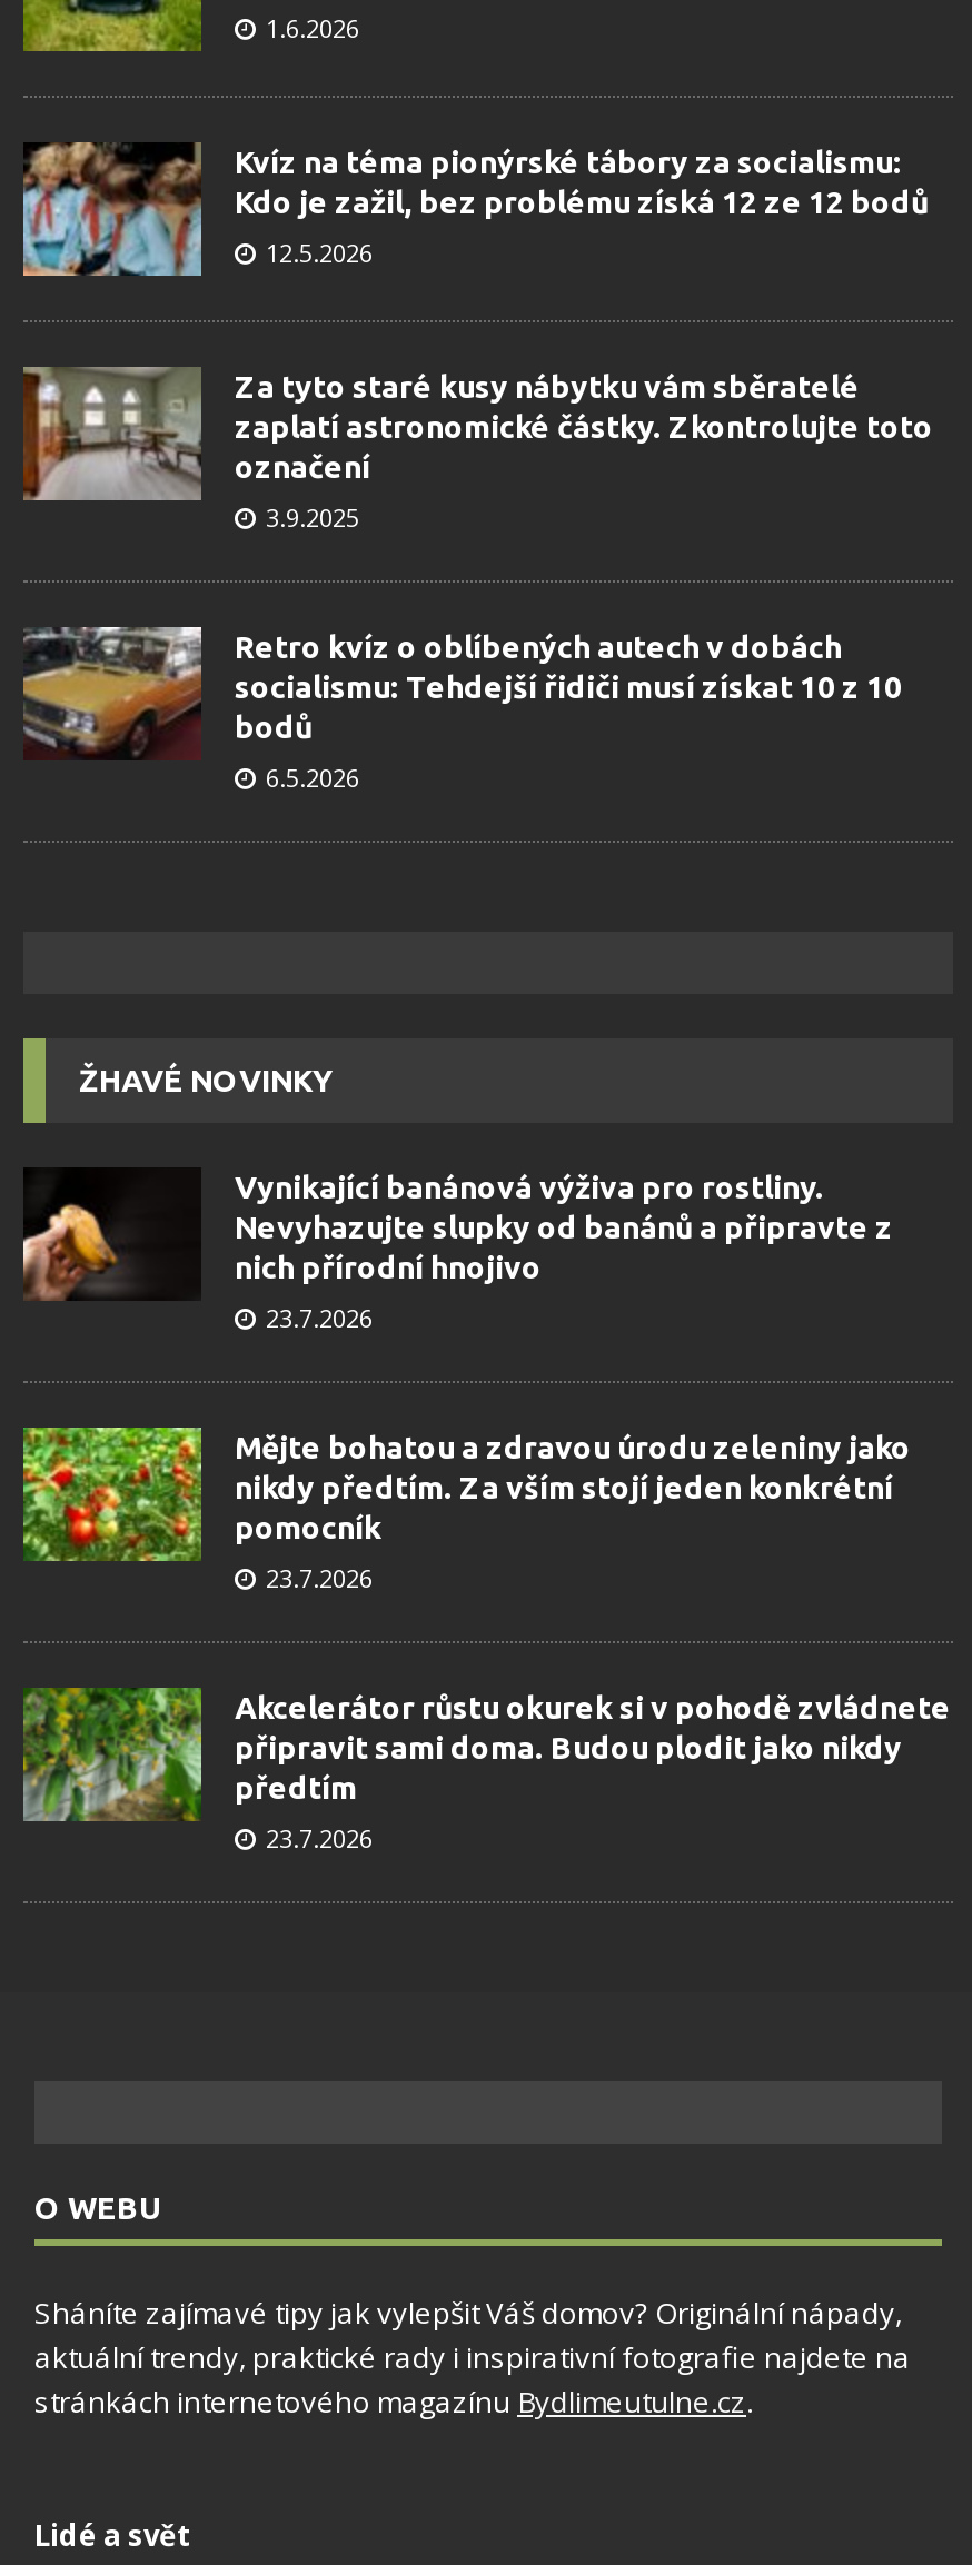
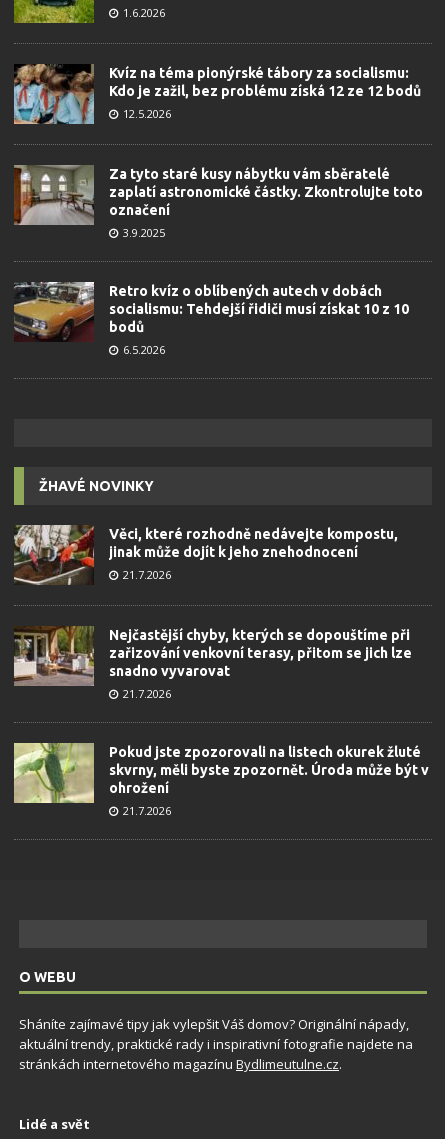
[21,1167,893,1335] [image] | Vynikající banánová výživa pro rostliny. | Nevyhazujte slupky od banánů a připravte z | nich přírodní hnojivo | 23.7.2026 -> [13,524,398,586] [image] | Věci, které rozhodně nedávejte kompostu, | jinak může dojít k jeho znehodnocení | 21.7.2026
[21,1425,911,1595] [image] | Mějte bohatou a zdravou úrodu zeleniny jako | nikdy předtím. Za vším stojí jeden konkrétní | pomocník | 23.7.2026 -> [13,625,412,701] [image] | Nejčastější chyby, kterých se dopouštíme při | zařizování venkovní terasy, přitom se jich lze | snadno vyvarovat | 21.7.2026
[23,1686,951,1855] [image] | Akcelerátor růstu okurek si v pohodě zvládnete | připravit sami doma. Budou plodit jako nikdy | předtím | 23.7.2026 -> [13,742,429,818] [image] | Pokud jste zpozorovali na listech okurek žluté | skvrny, měli byste zpozornět. Úroda může být v | ohrožení | 21.7.2026

